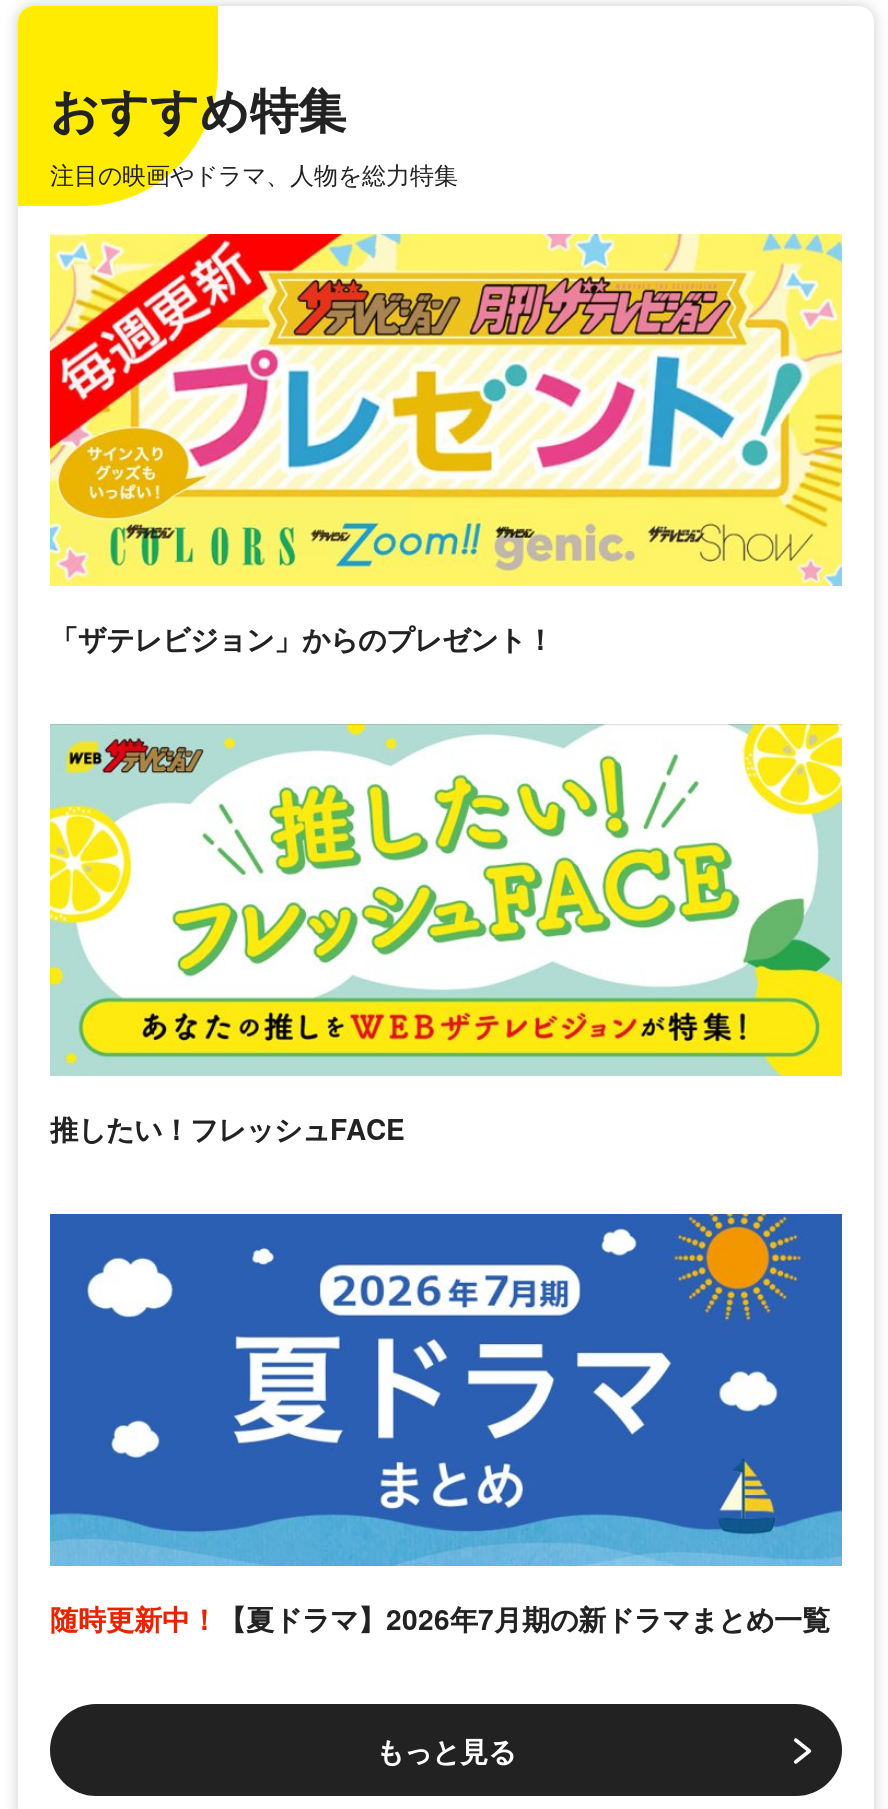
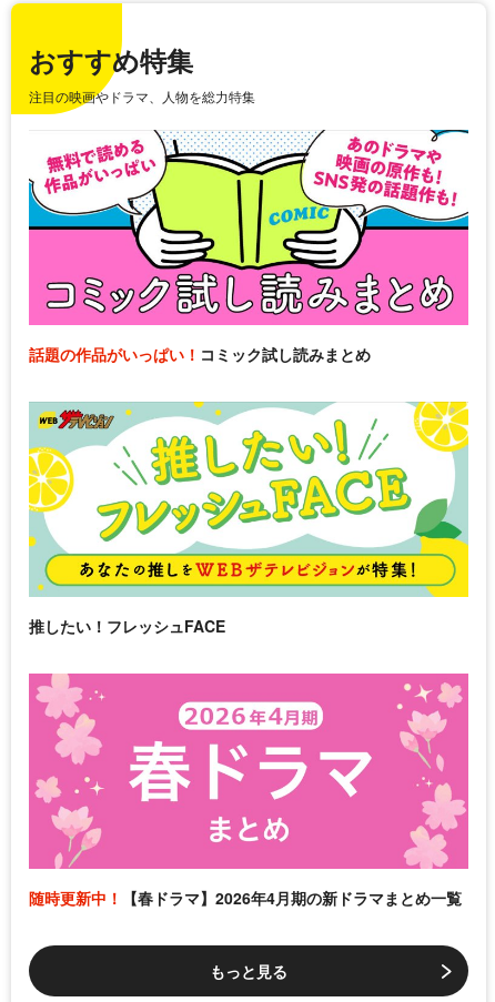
[48,232,844,658] [image] | 「ザテレビジョン」からのプレゼント！ -> [28,129,469,365] [image] | 話題の作品がいっぱい！コミック試し読みまとめ
[48,1212,844,1638] [image] | 随時更新中！【夏ドラマ】2026年7月期の新ドラマまとめ一覧 -> [28,672,469,909] [image] | 随時更新中！【春ドラマ】2026年4月期の新ドラマまとめ一覧

